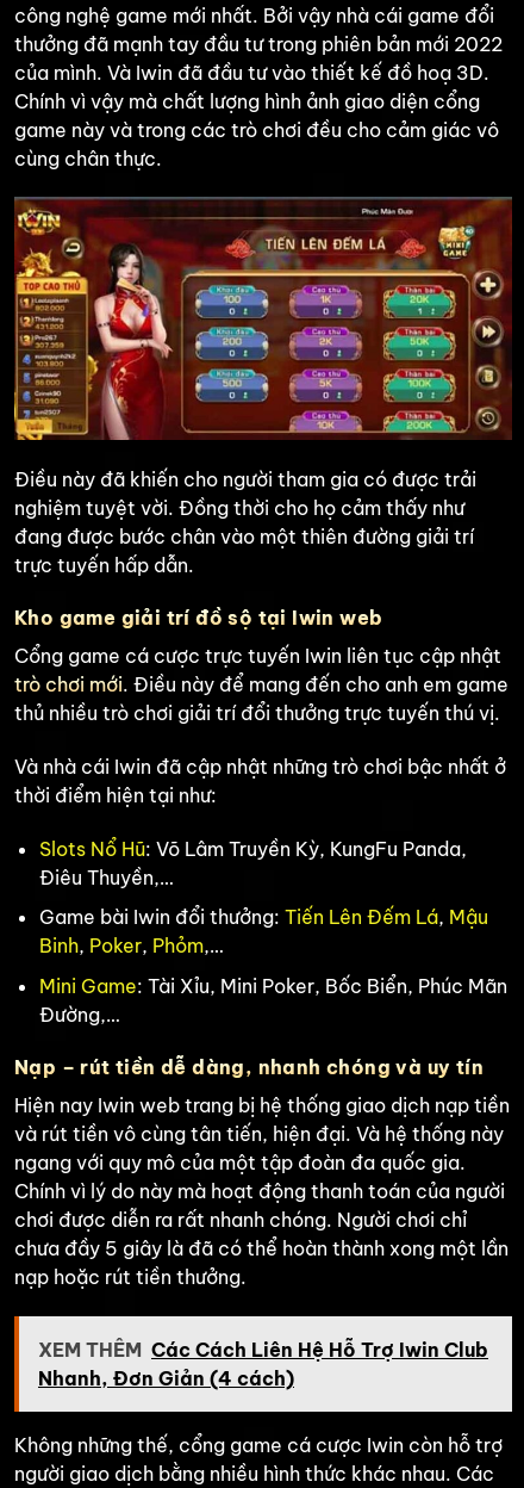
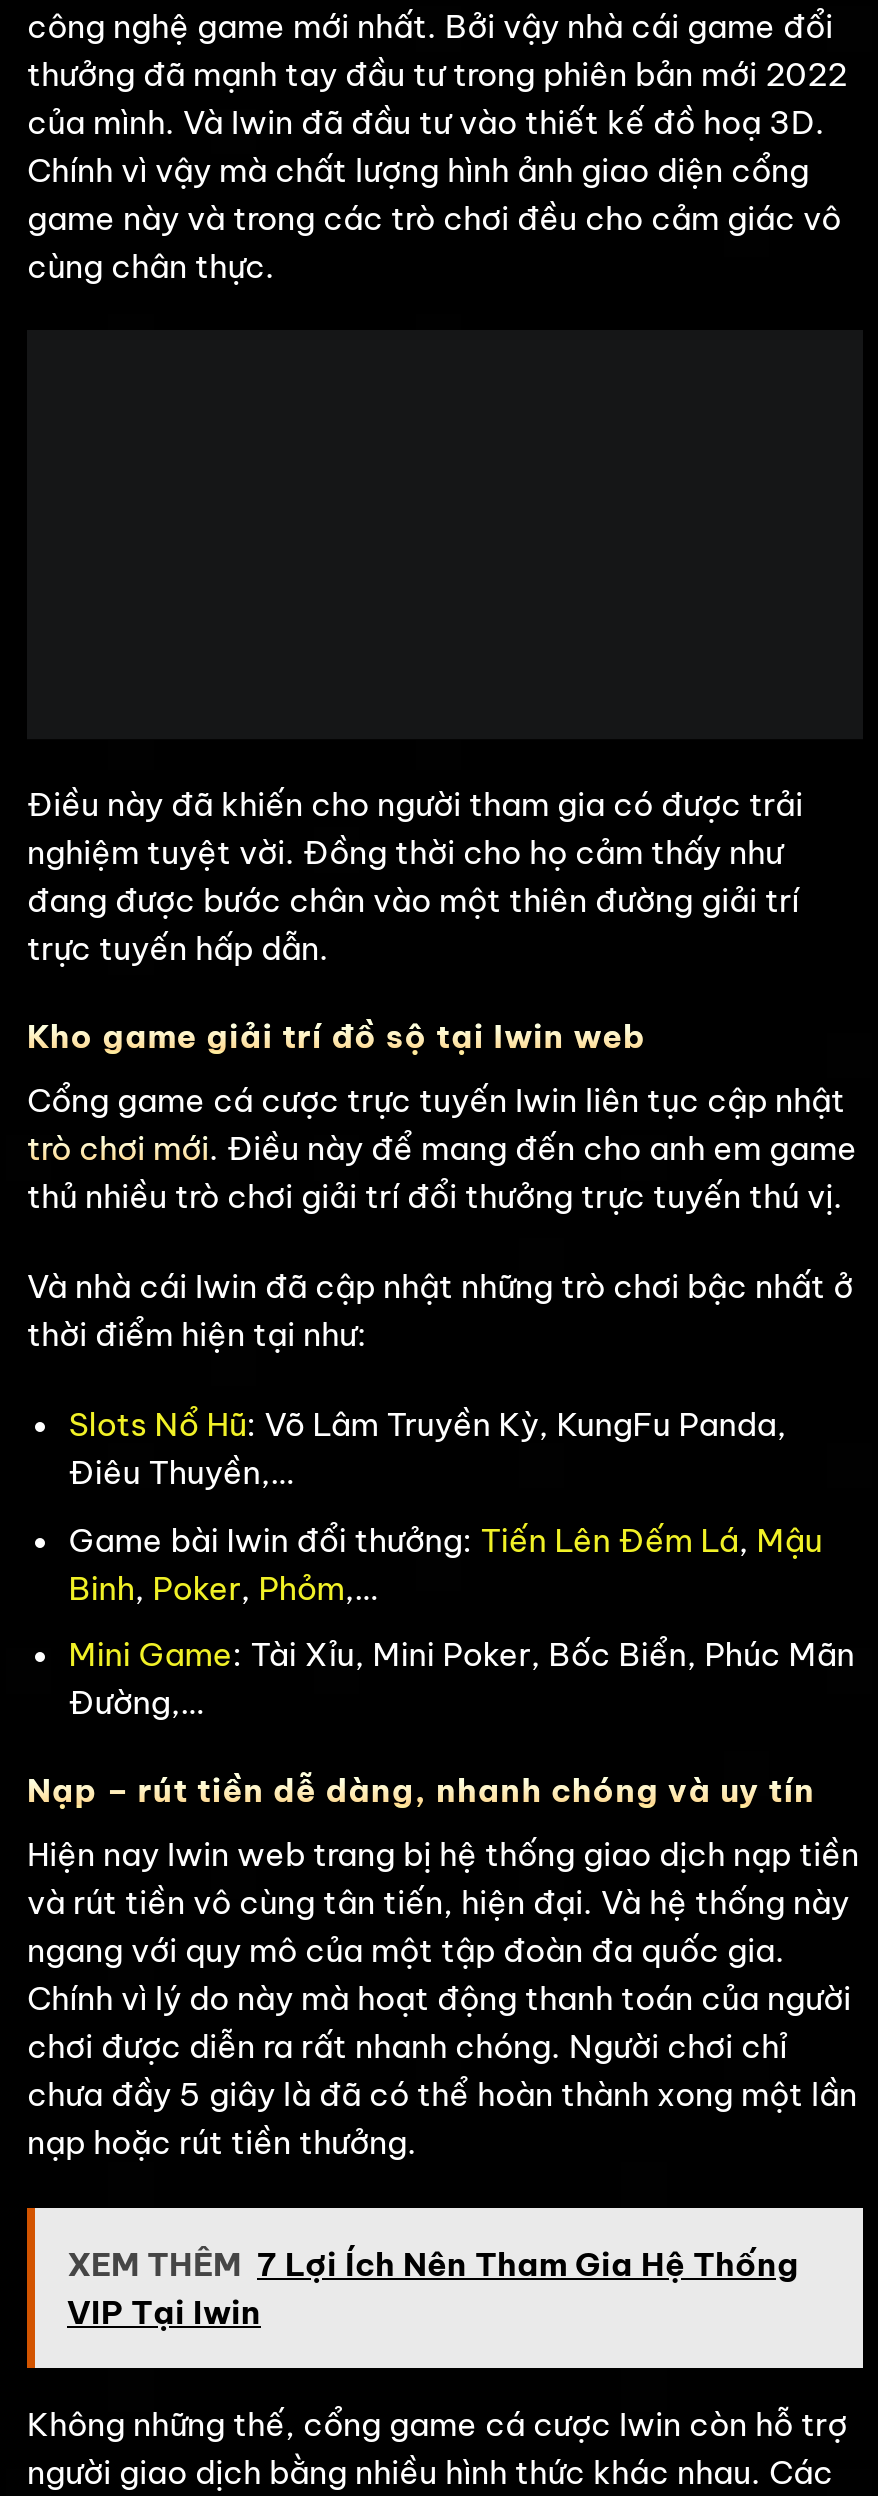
[13,197,512,441] [image] -> none
[38,1338,488,1390] XEM THÊM Các Cách Liên Hệ Hỗ Trợ Iwin Club | Nhanh, Đơn Giản (4 cách) -> [67,2244,799,2332] XEM THÊM 7 Lợi Ích Nên Tham Gia Hệ Thống | VIP Tại Iwin

